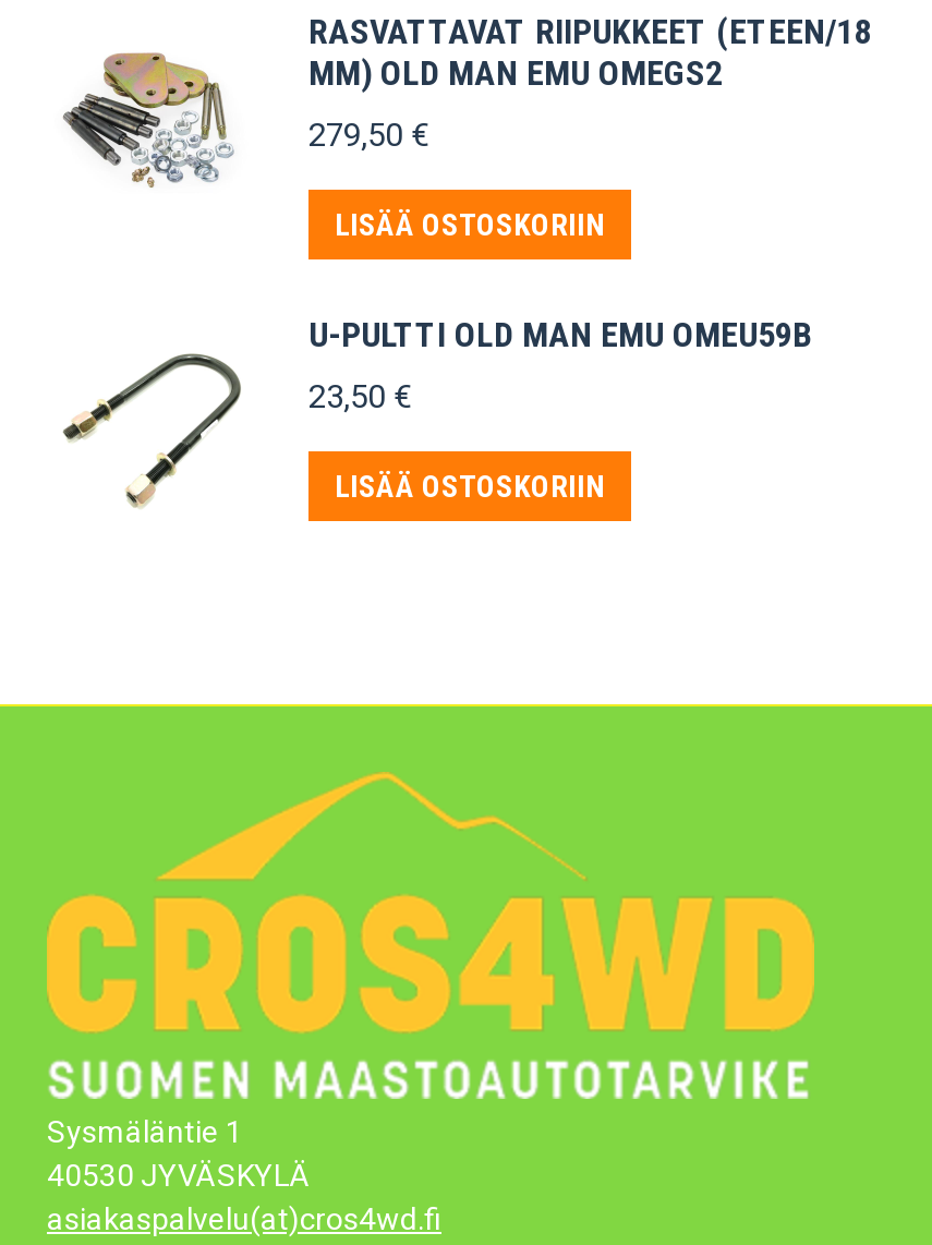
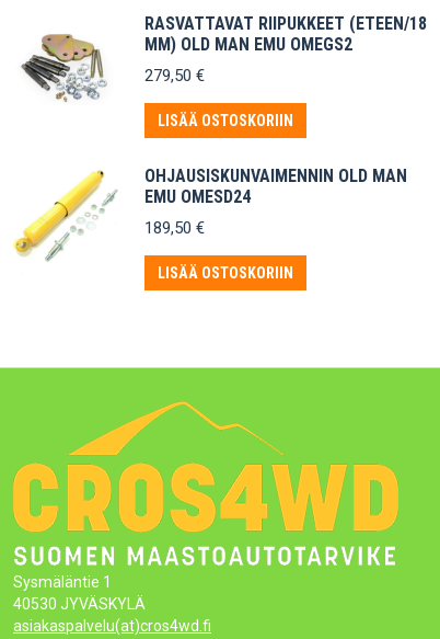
[62,315,812,508] [image] | U-PULTTI OLD MAN EMU OMEU59B -> [13,166,407,262] [image] | OHJAUSISKUNVAIMENNIN OLD MAN | EMU OMESD24
[308,378,411,418] 23,50 € -> [144,219,205,238] 189,50 €

